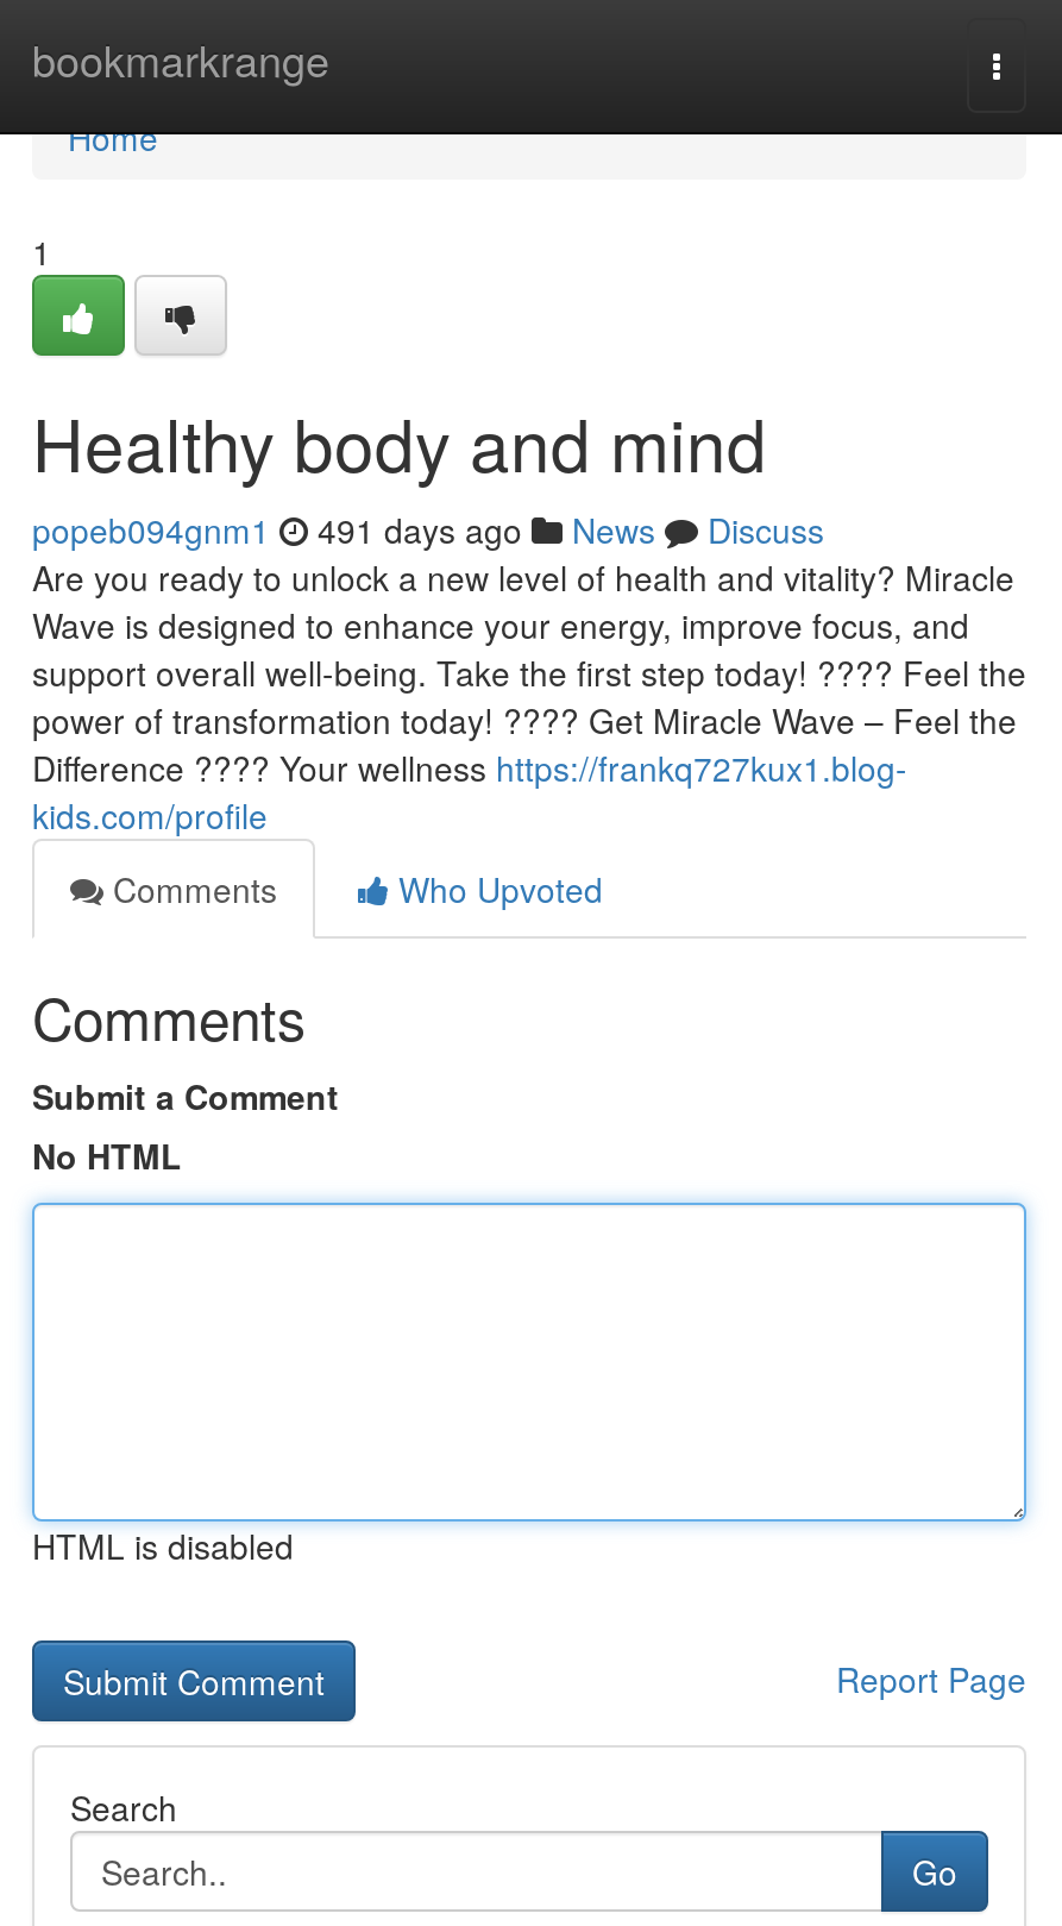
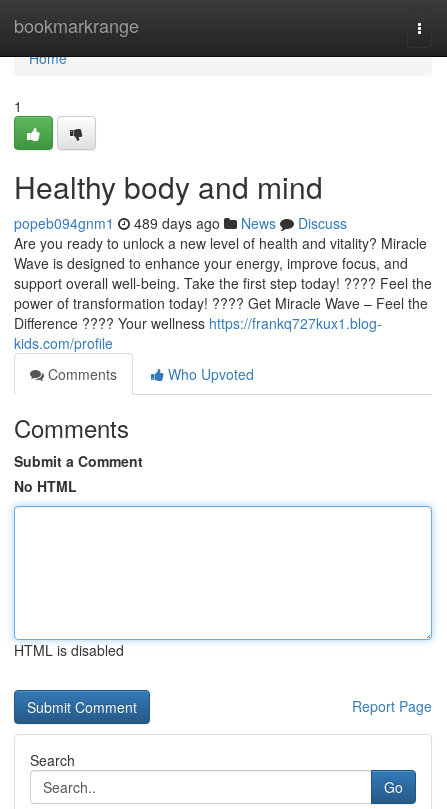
[32,506,824,553] popeb094gnm1 491 days ago News Discuss -> [14,213,347,233] popeb094gnm1 489 days ago News Discuss

